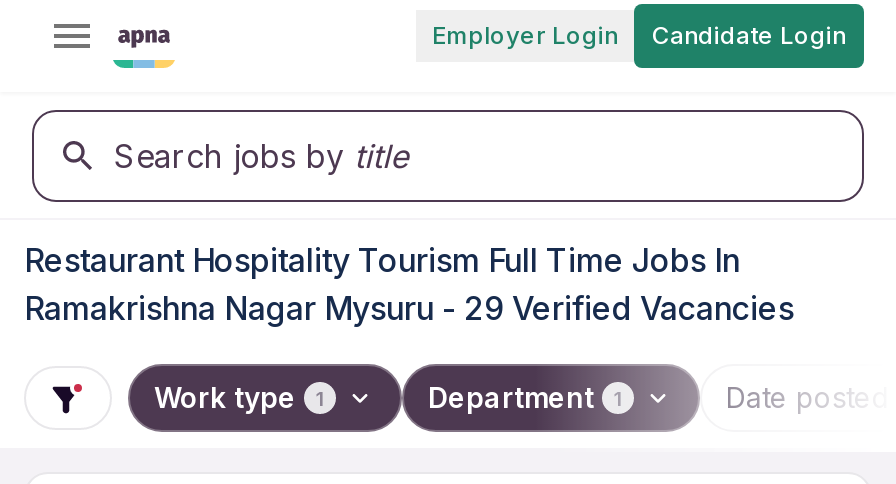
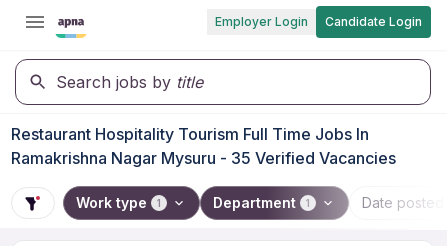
[24,288,794,328] Ramakrishna Nagar Mysuru - 29 Verified Vacancies -> [11,148,396,168] Ramakrishna Nagar Mysuru - 35 Verified Vacancies

